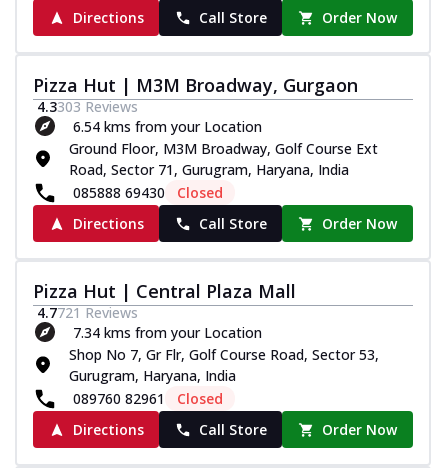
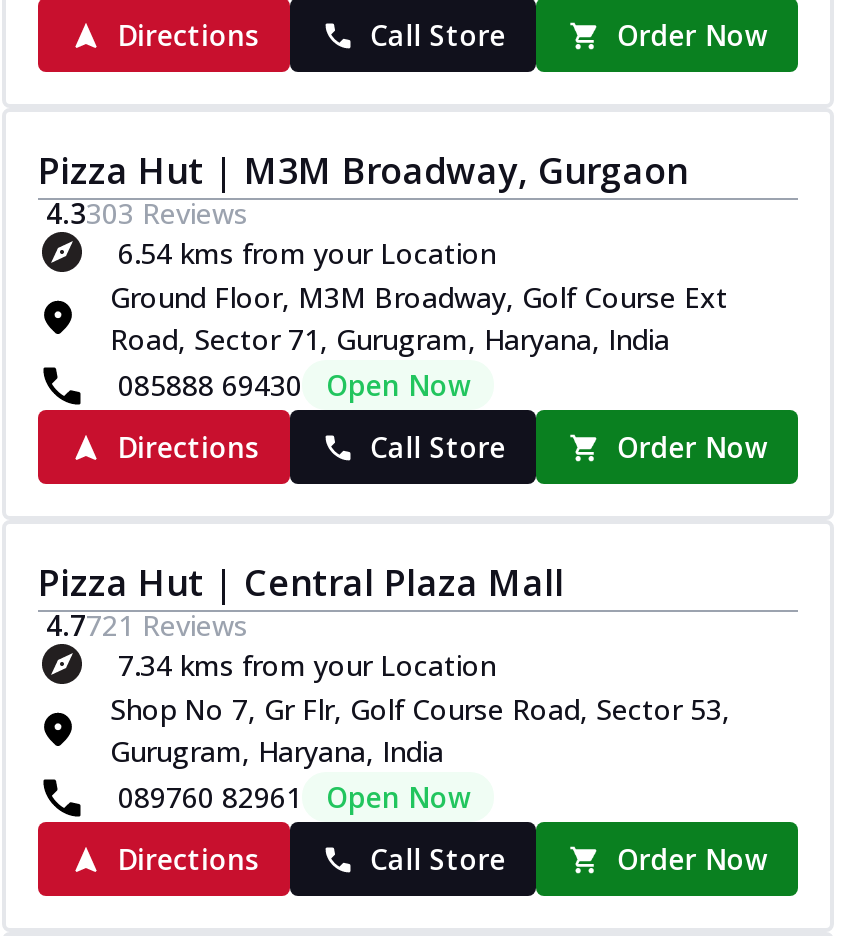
[177,183,223,202] Closed -> [326,366,470,404] Open Now
[177,389,223,408] Closed -> [326,778,470,816] Open Now

